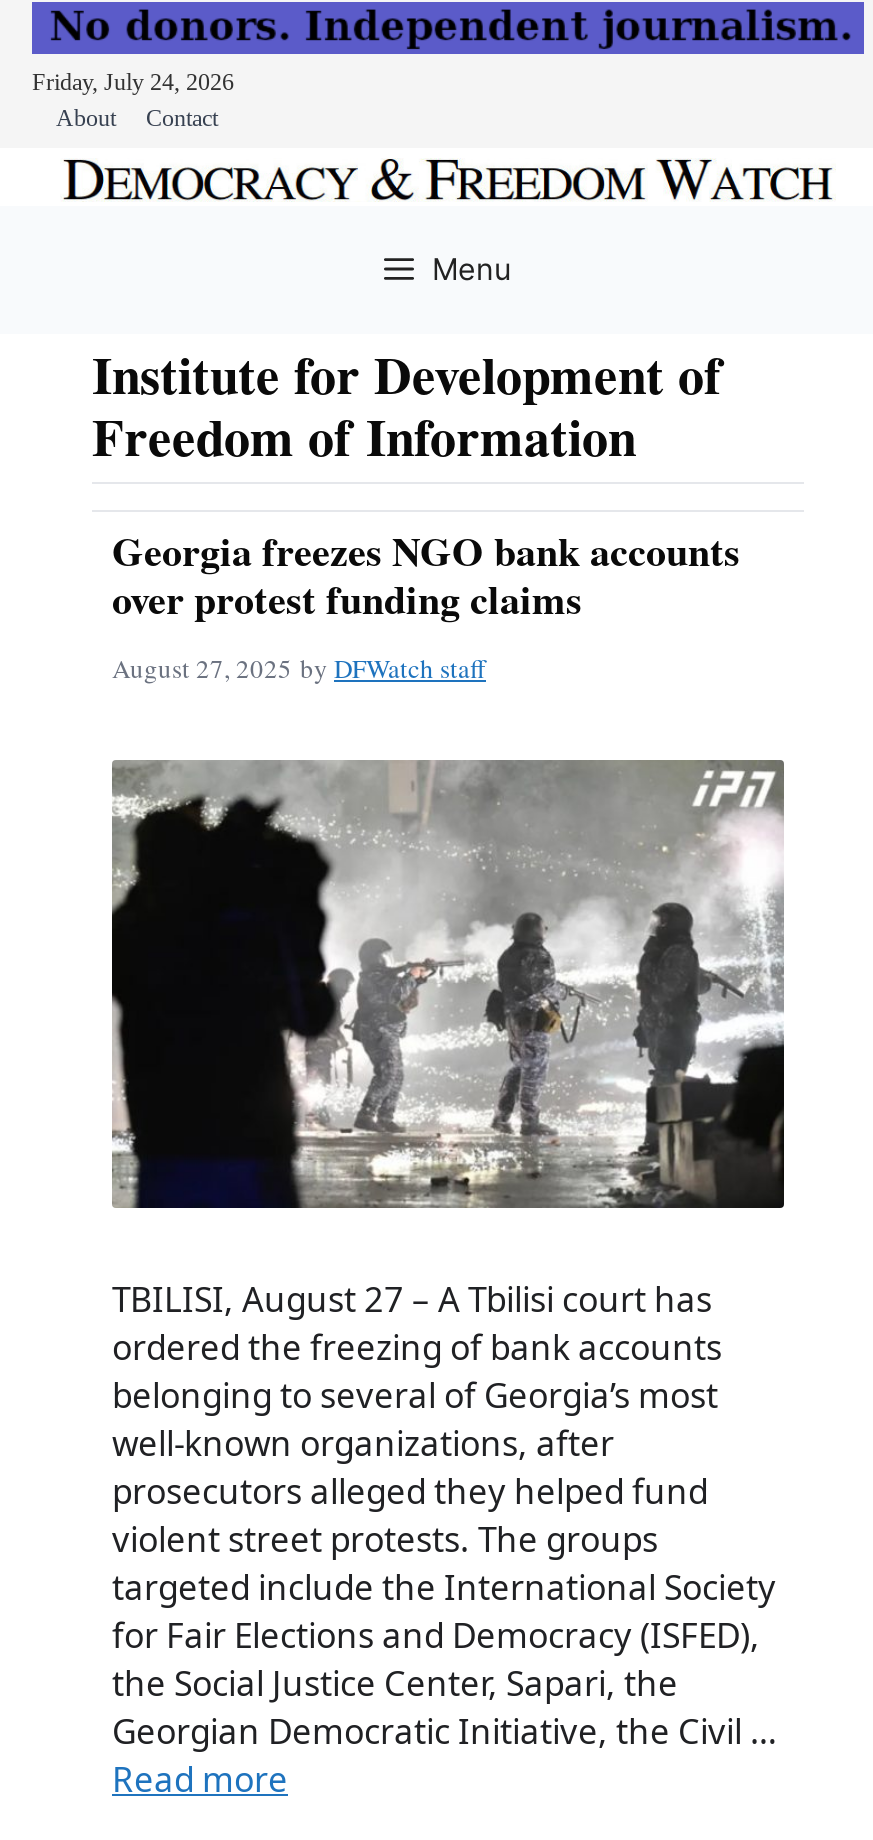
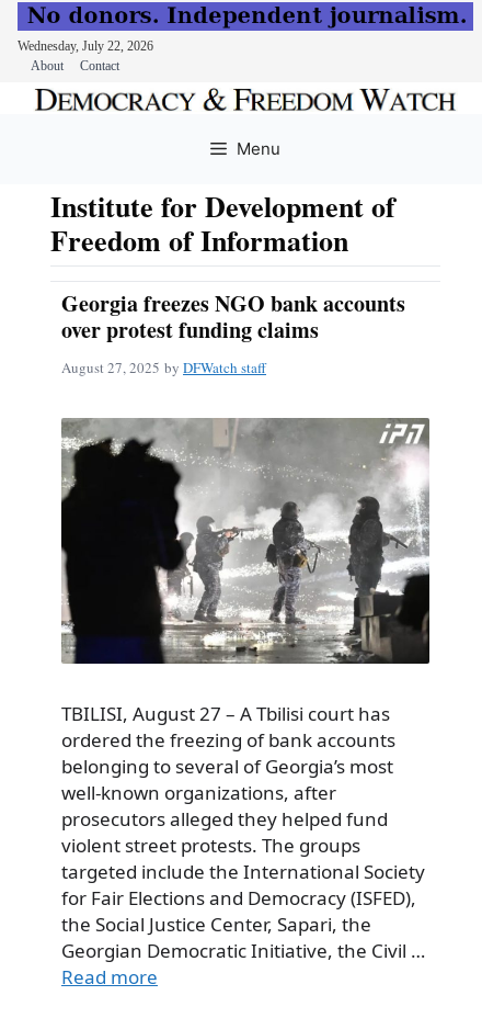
[32,68,234,96] Friday, July 24, 2026 -> [18,38,153,54] Wednesday, July 22, 2026

